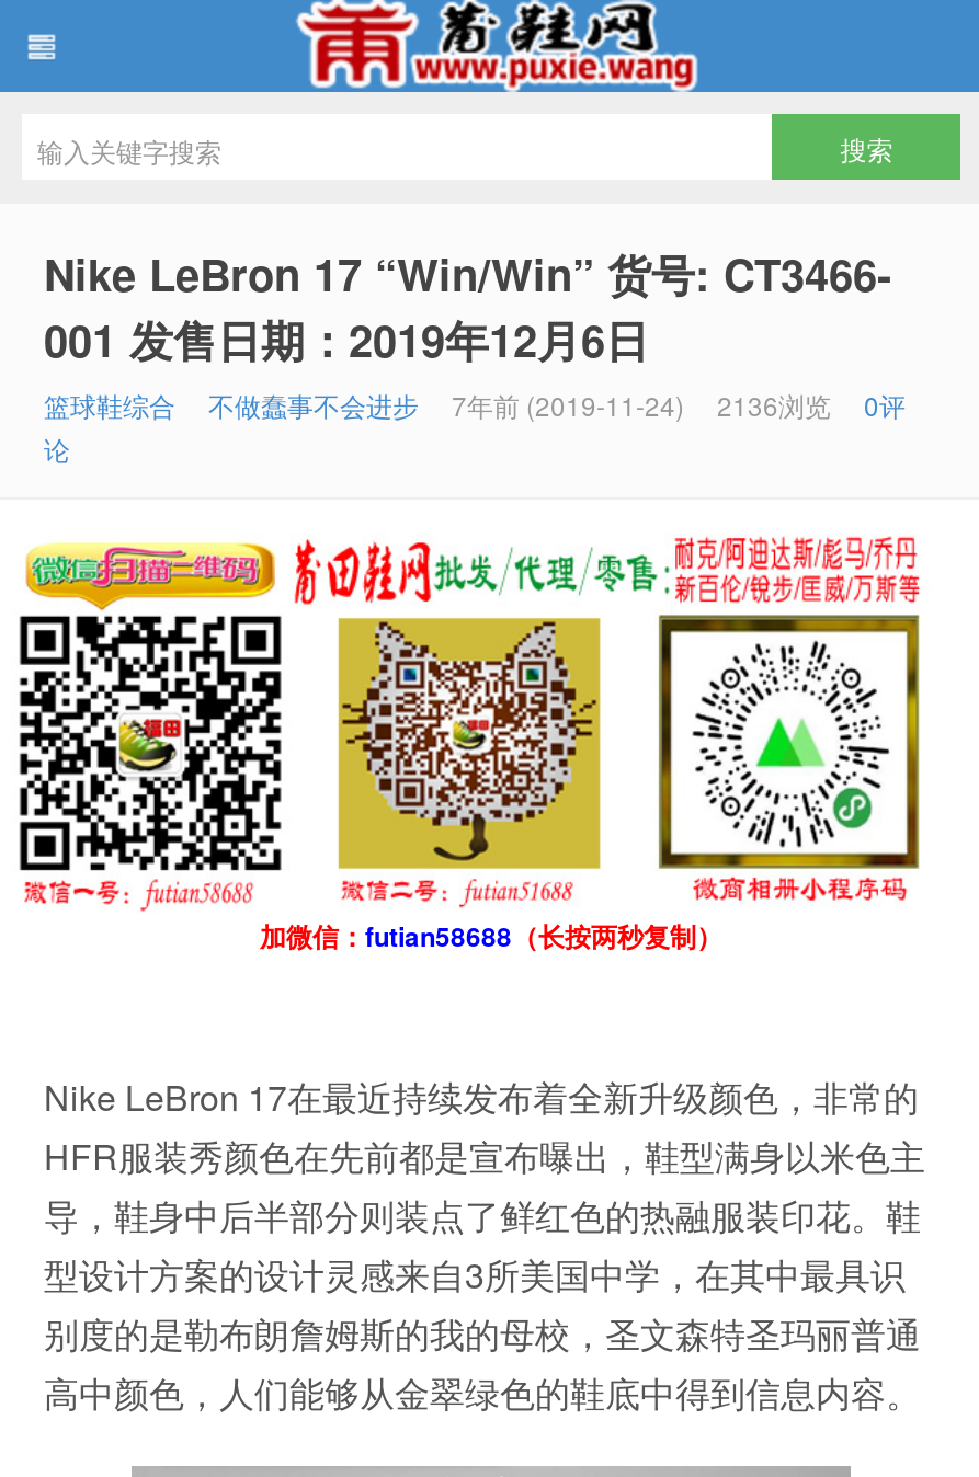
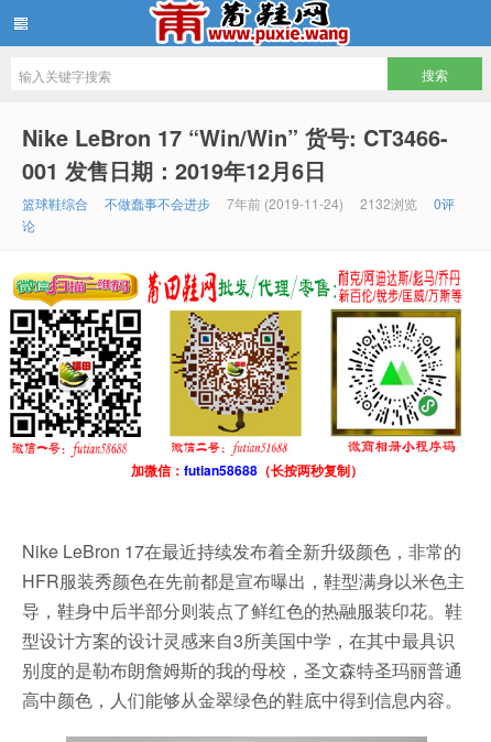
[44,386,906,423] 篮球鞋综合 不做蠢事不会进步 7年前 (2019-11-24) 2136浏览 0评 -> [22,194,455,212] 篮球鞋综合 不做蠢事不会进步 7年前 (2019-11-24) 2132浏览 0评

